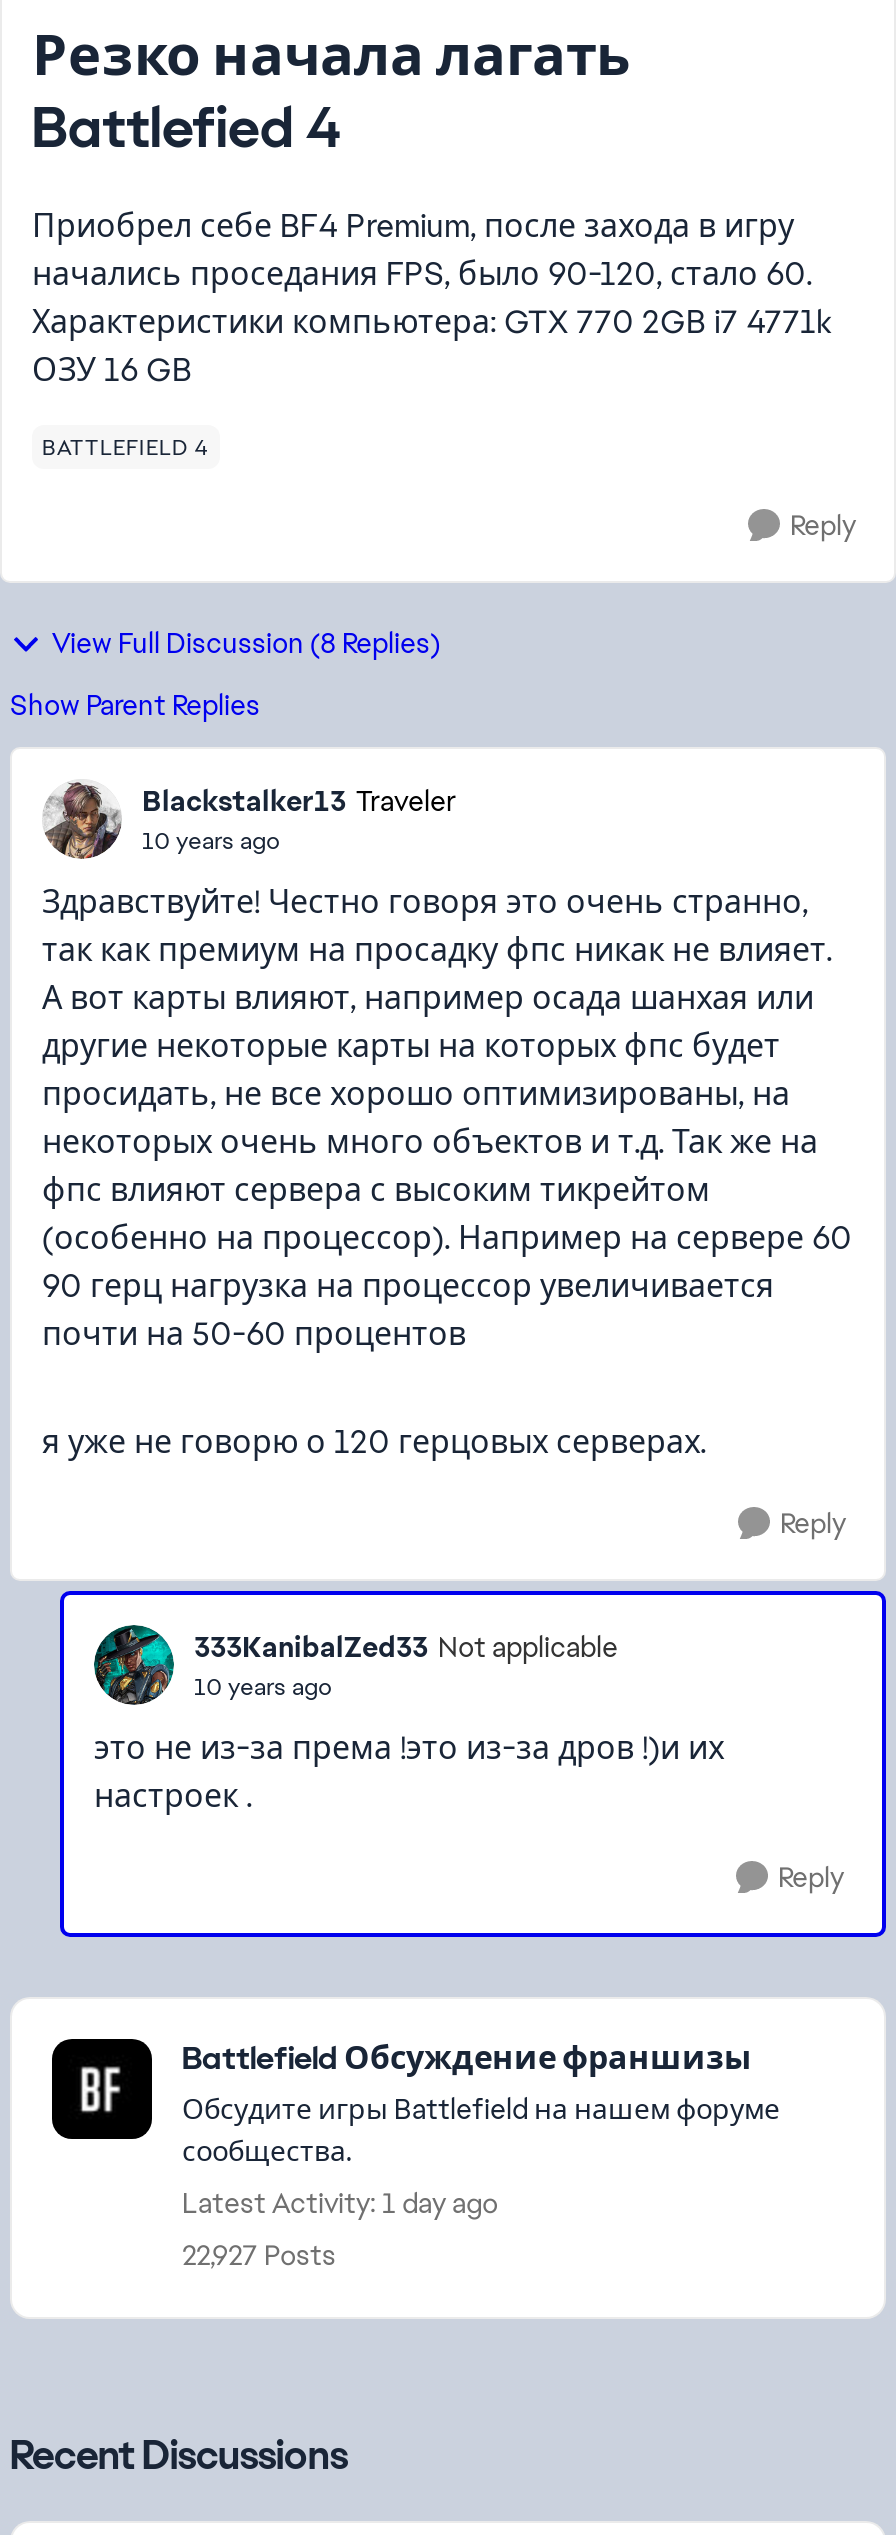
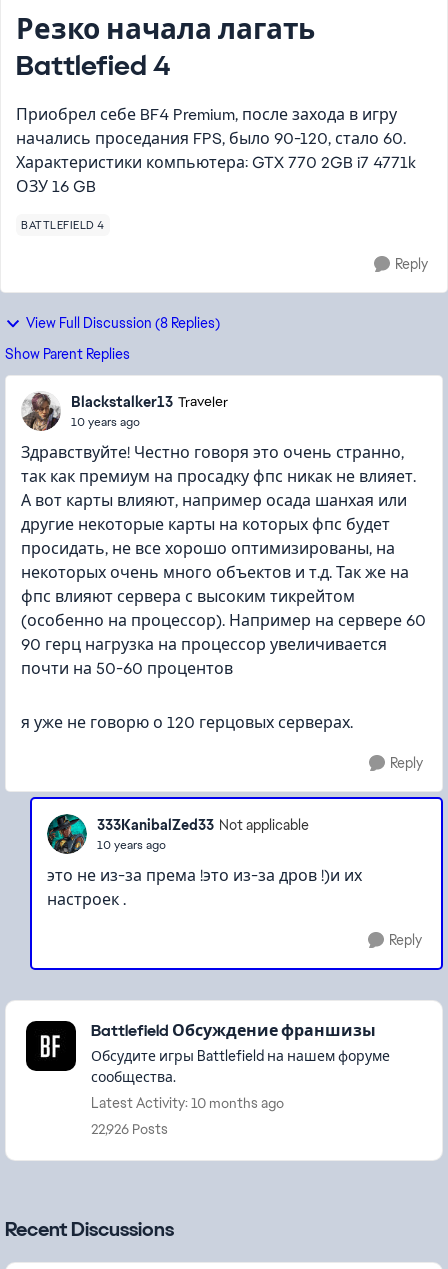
[182,2185,498,2221] Latest Activity: 1 day ago -> [91,1094,284,1112] Latest Activity: 10 months ago
[182,2237,336,2273] 22,927 Posts -> [91,1120,168,1138] 22,926 Posts

